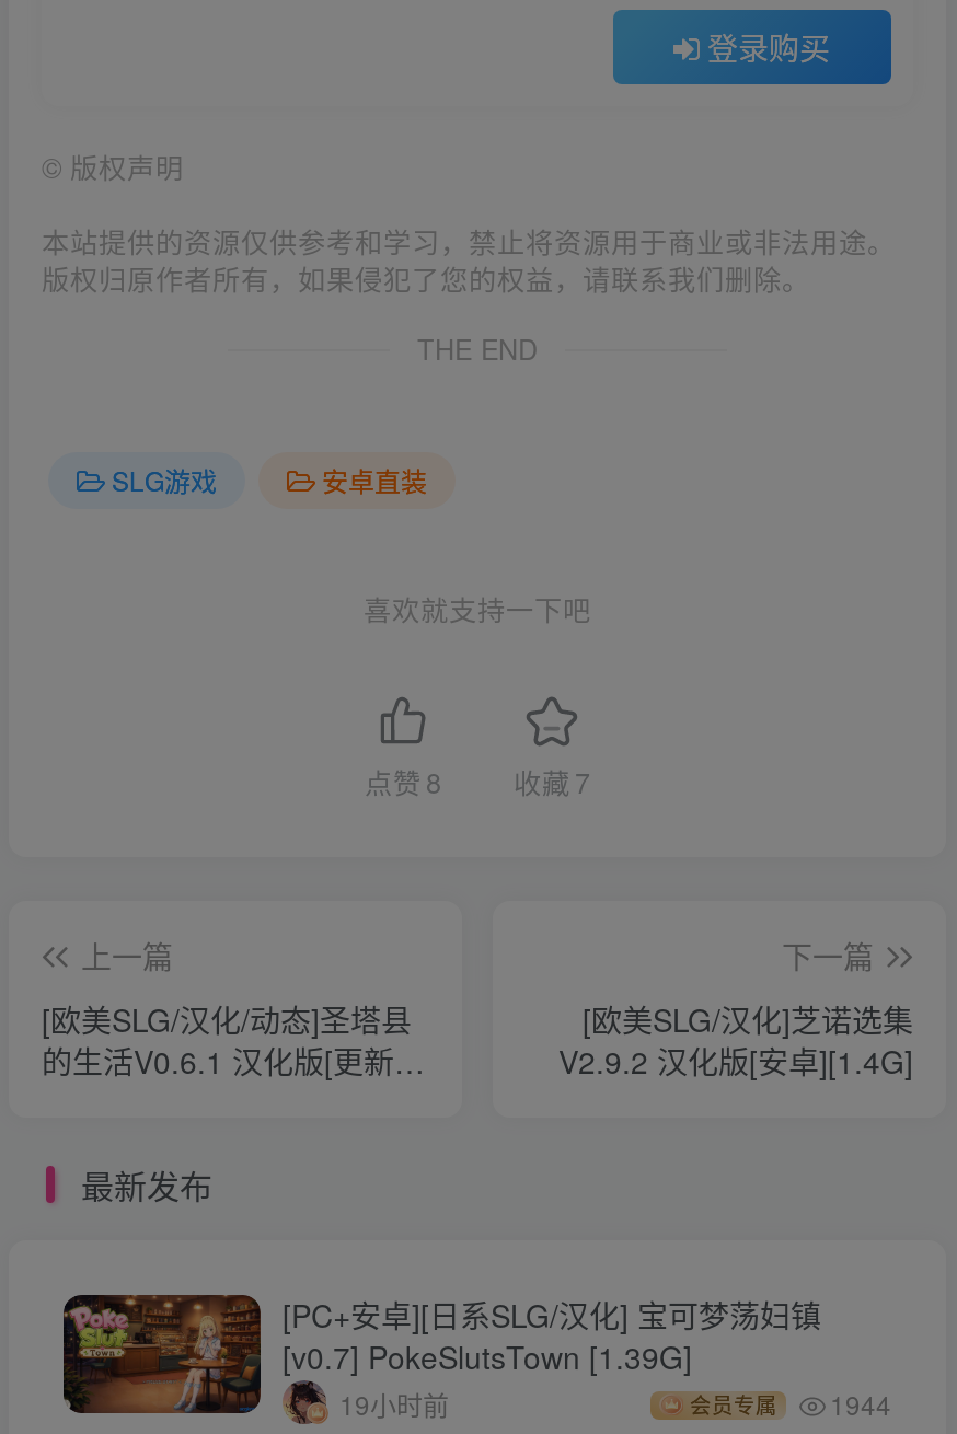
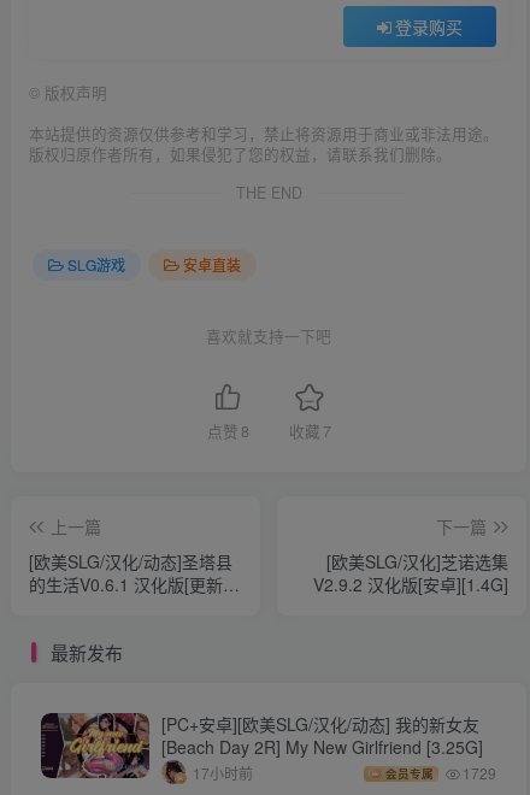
[64,1293,821,1422] [image] | [PC+安卓][日系SLG/汉化] 宝可梦荡妇镇 | [v0.7] PokeSlutsTown [1.39G] | 19小时前 -> [41,712,483,783] [image] | [PC+安卓][欧美SLG/汉化/动态] 我的新女友 | [Beach Day 2R] My New Girlfriend [3.25G] | 17小时前
[690,1385,891,1422] 会员专属 1944 -> [385,762,496,783] 会员专属 1729

